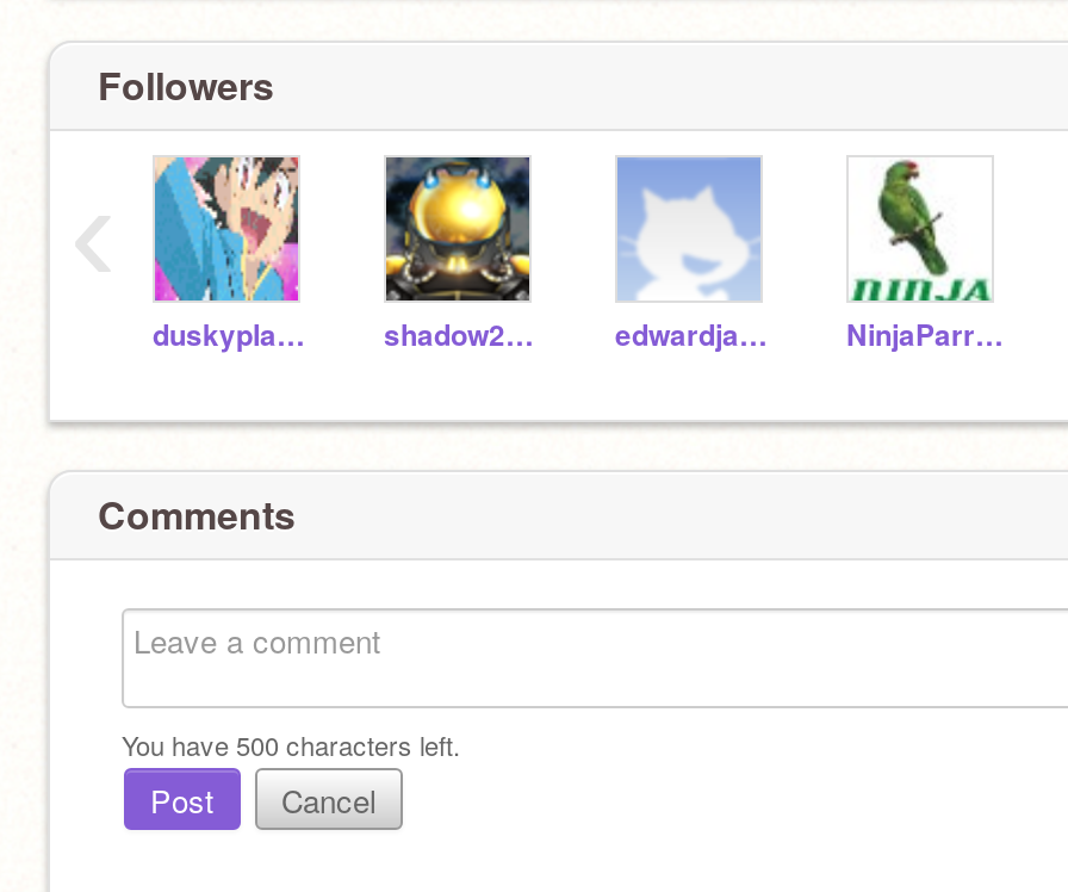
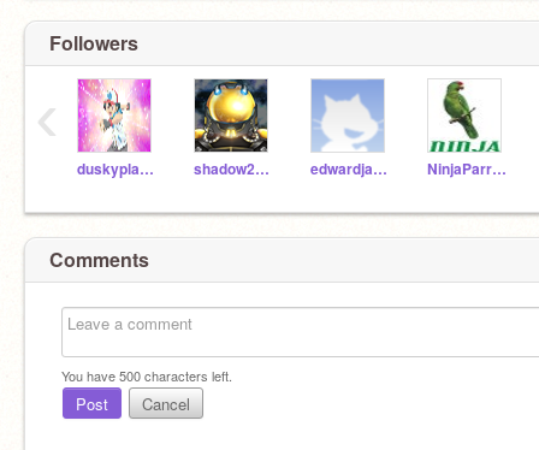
[153,155,300,303] [image] -> [77,78,152,153] [image]

